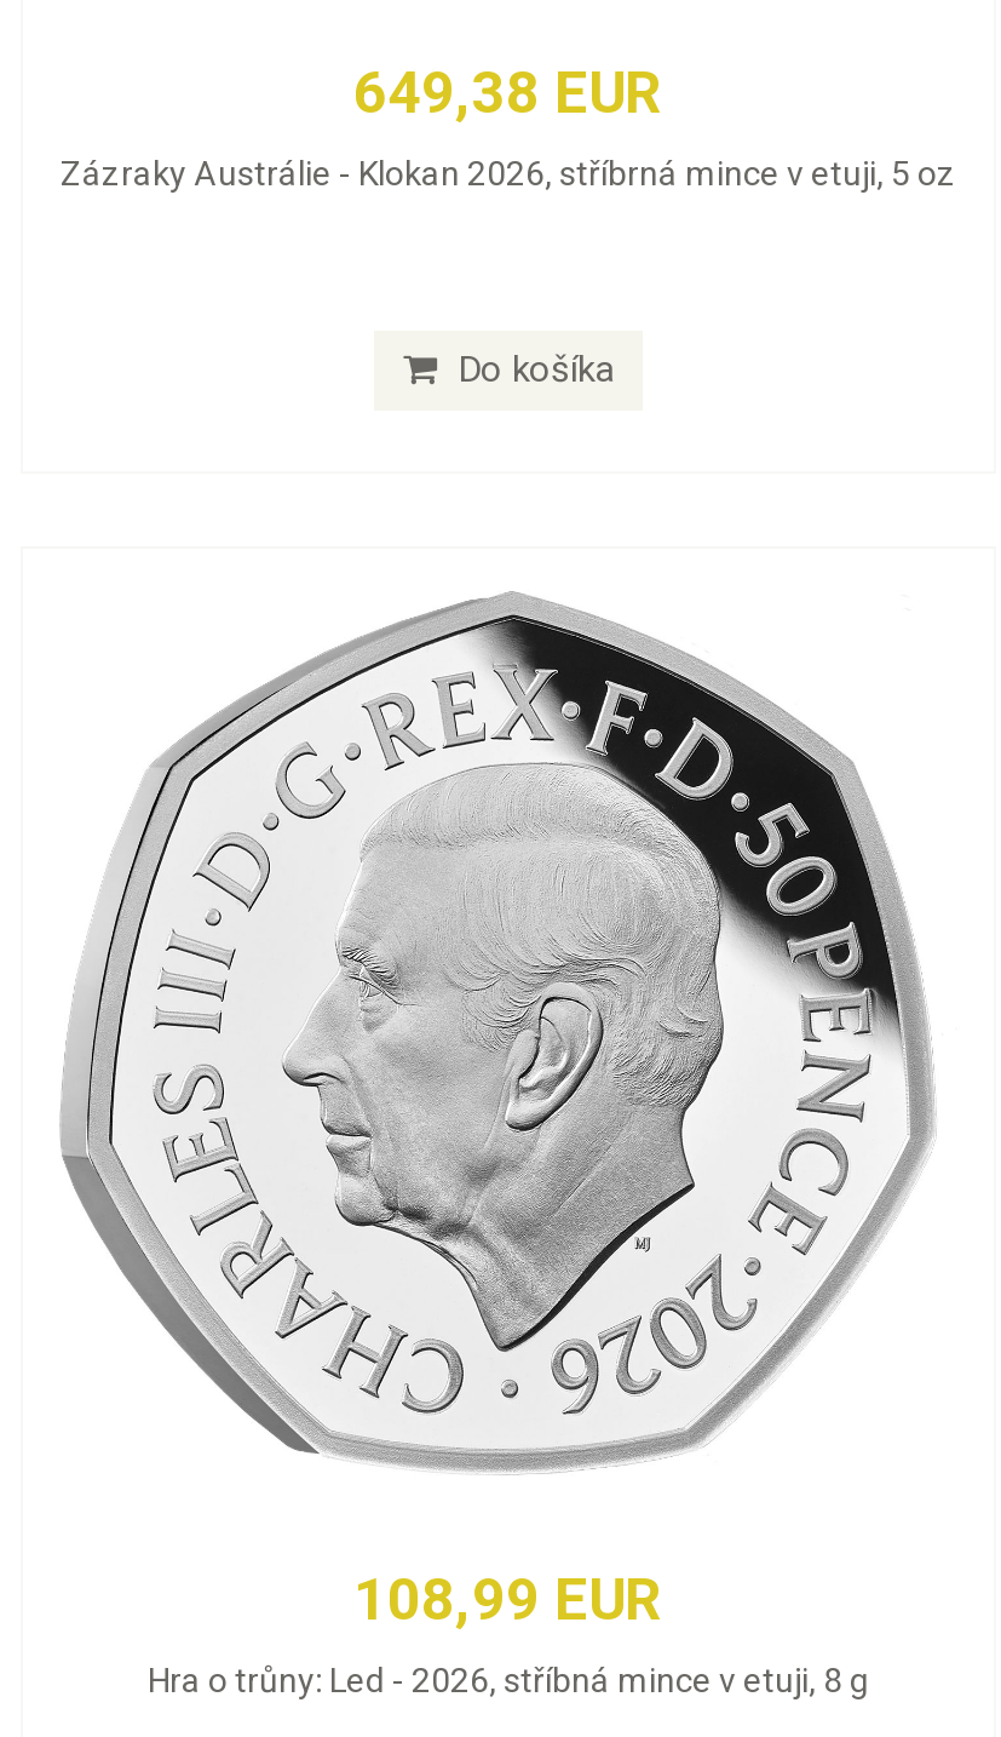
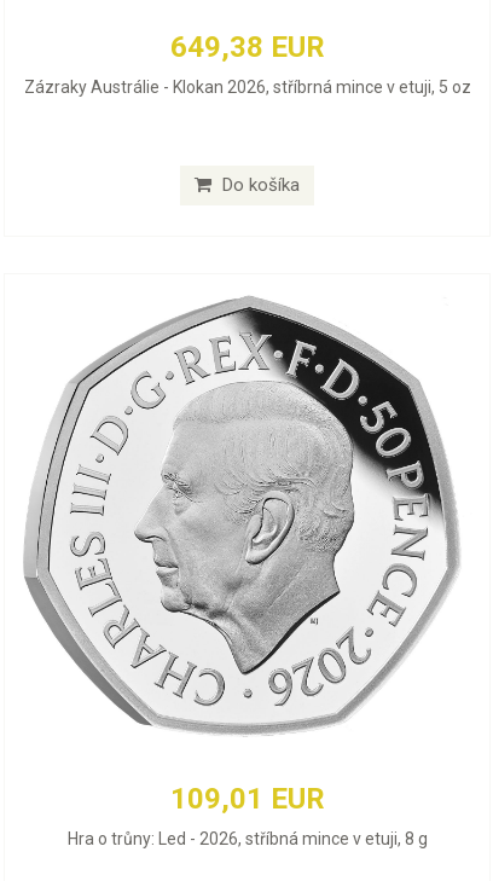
[353,1567,663,1635] 108,99 EUR -> [170,782,324,816] 109,01 EUR

